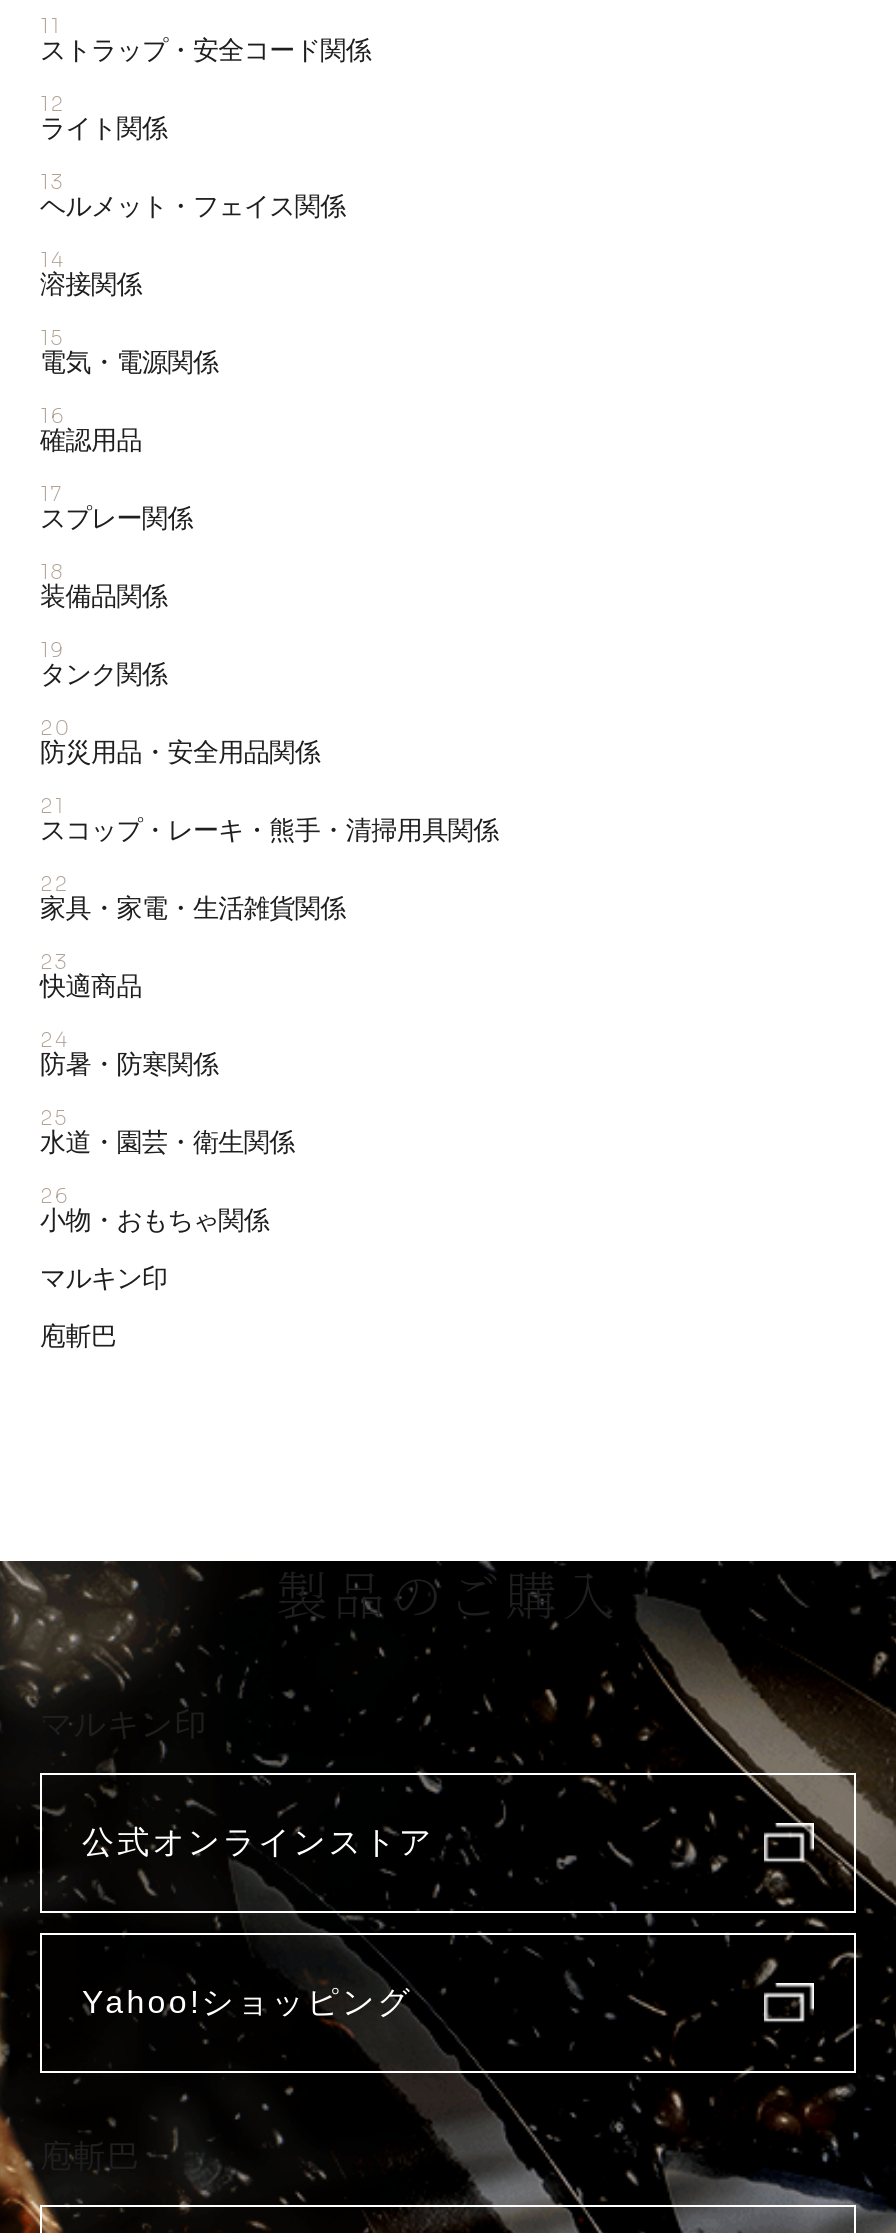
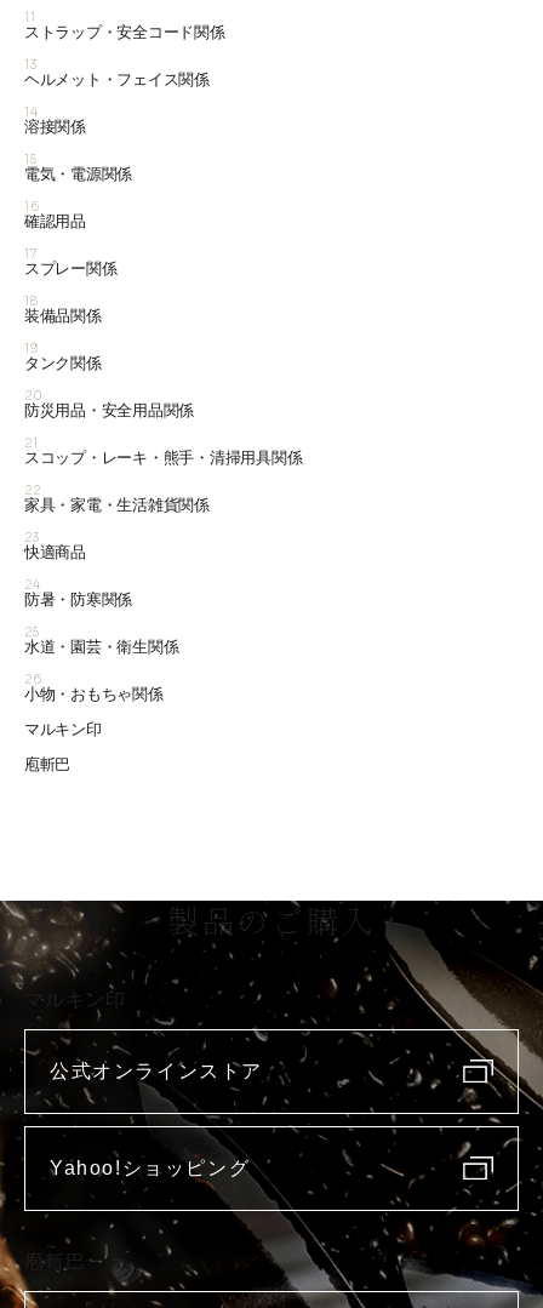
[40,92,167,144] 12 | ライト関係 -> none

